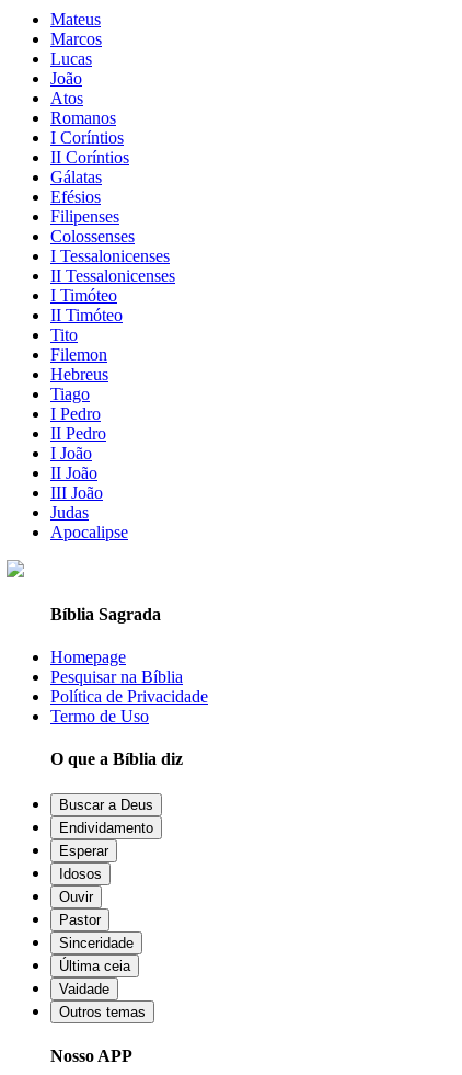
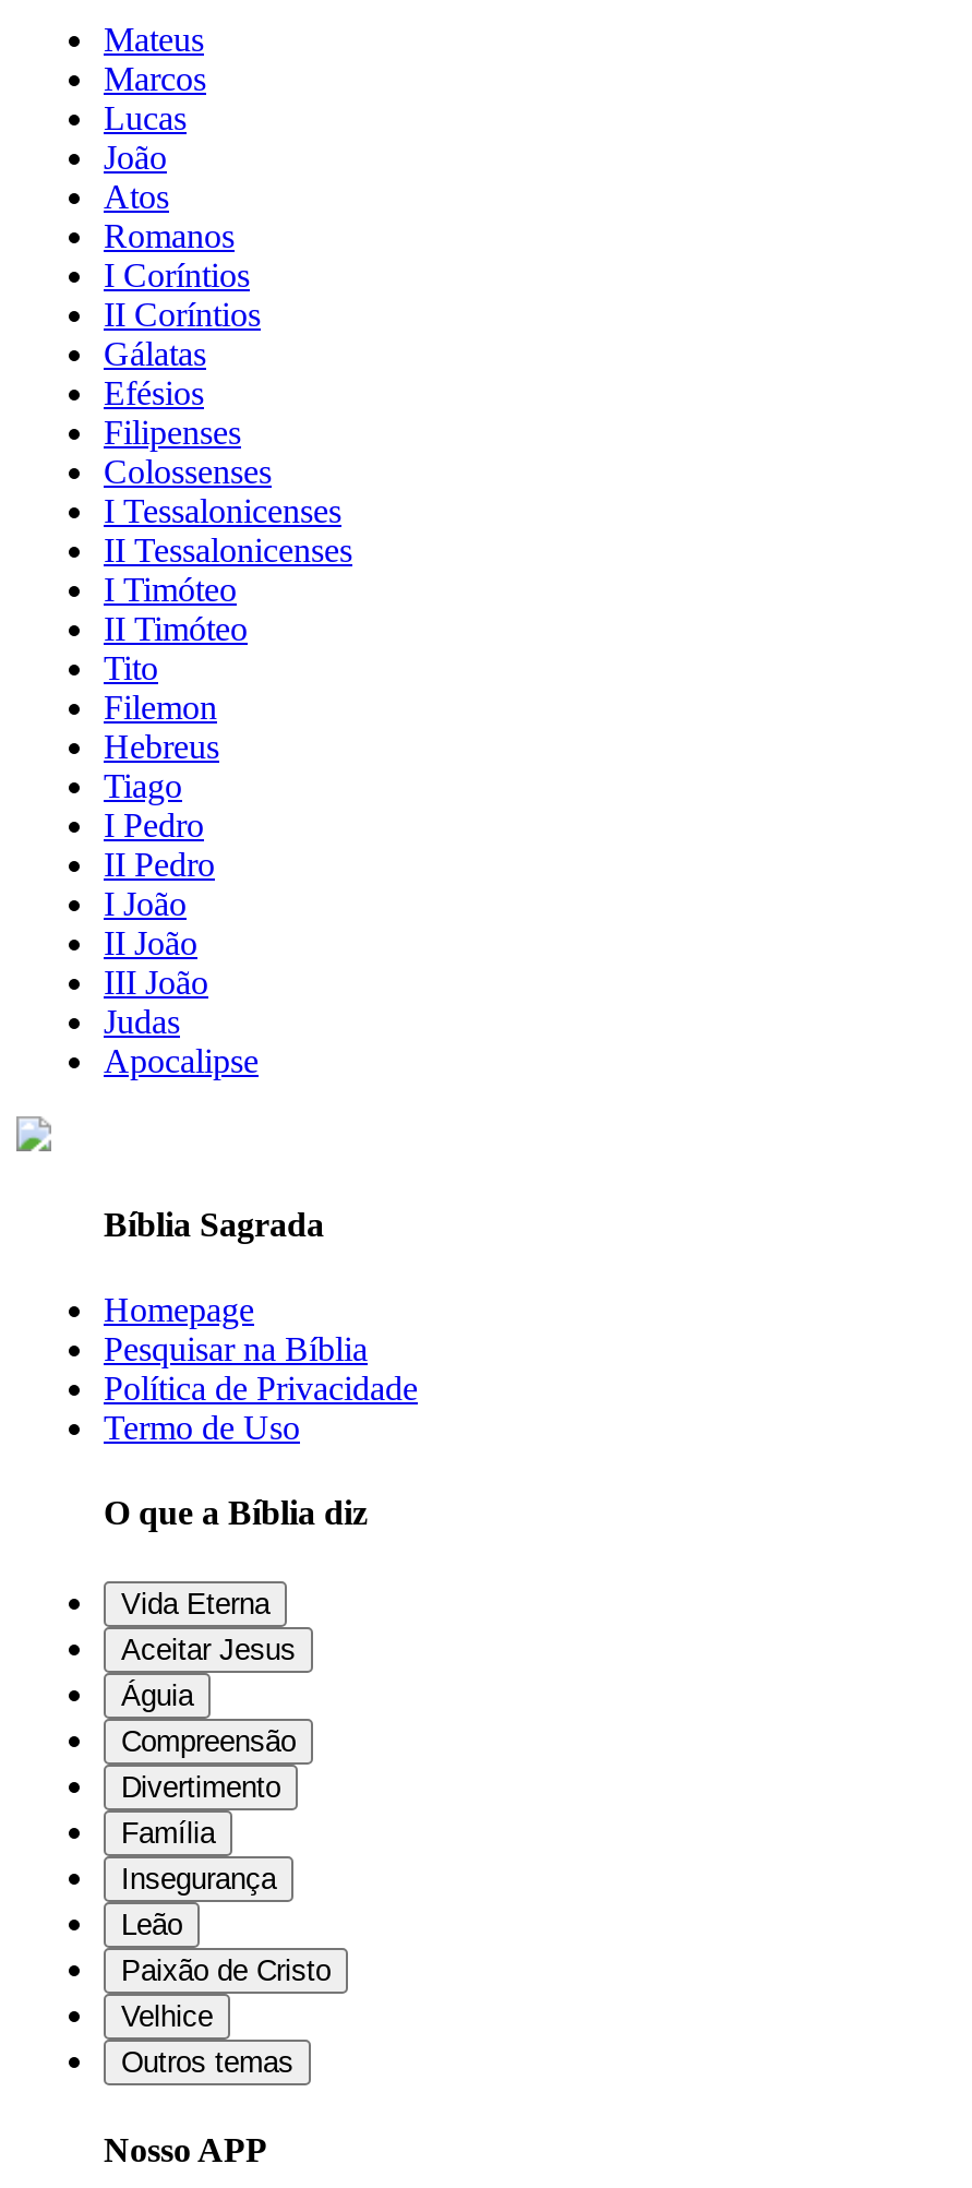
[59,796,153,997] Buscar a Deus | Endividamento | Esperar | Idosos | Ouvir | Pastor | Sinceridade | Última ceia | Vaidade -> [121,1587,331,2032] Vida Eterna | Aceitar Jesus | Águia | Compreensão | Divertimento | Família | Insegurança | Leão | Paixão de Cristo | Velhice

